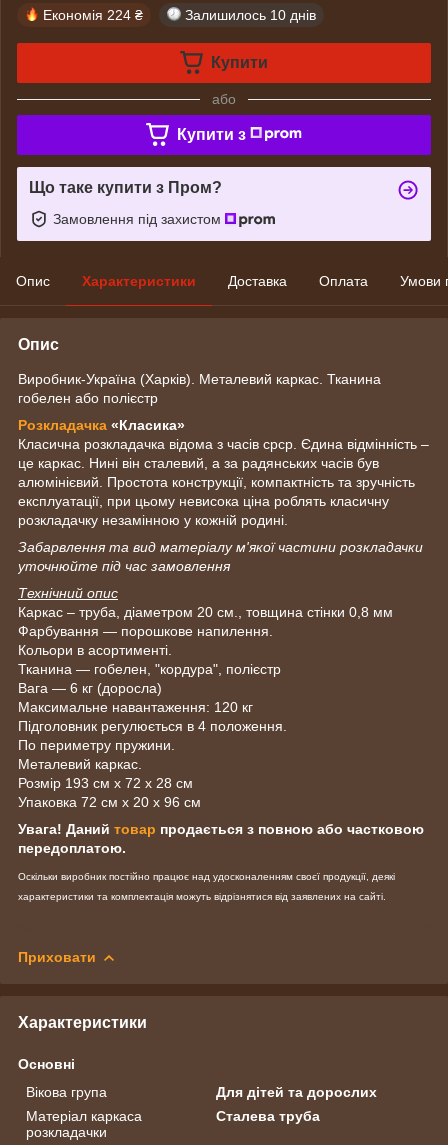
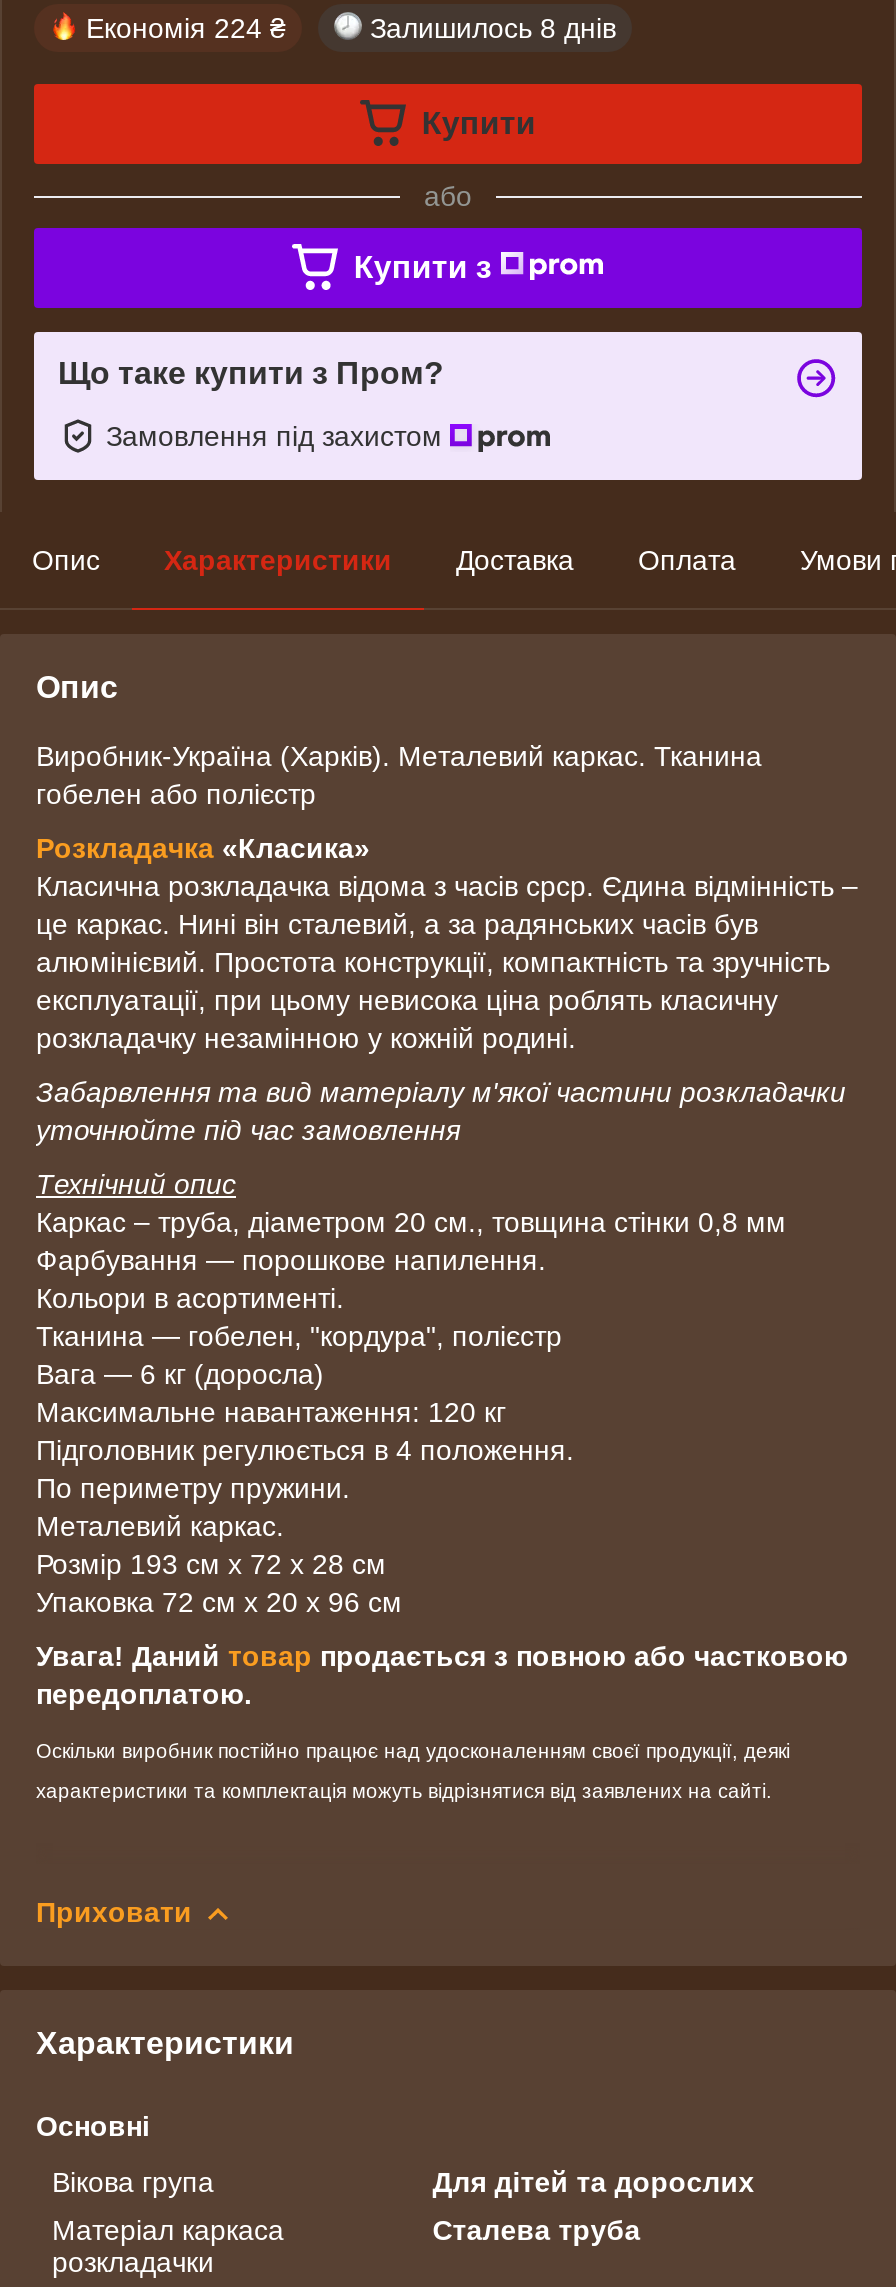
[185,7,316,23] Залишилось 10 днів -> [370,12,616,44] Залишилось 8 днів

